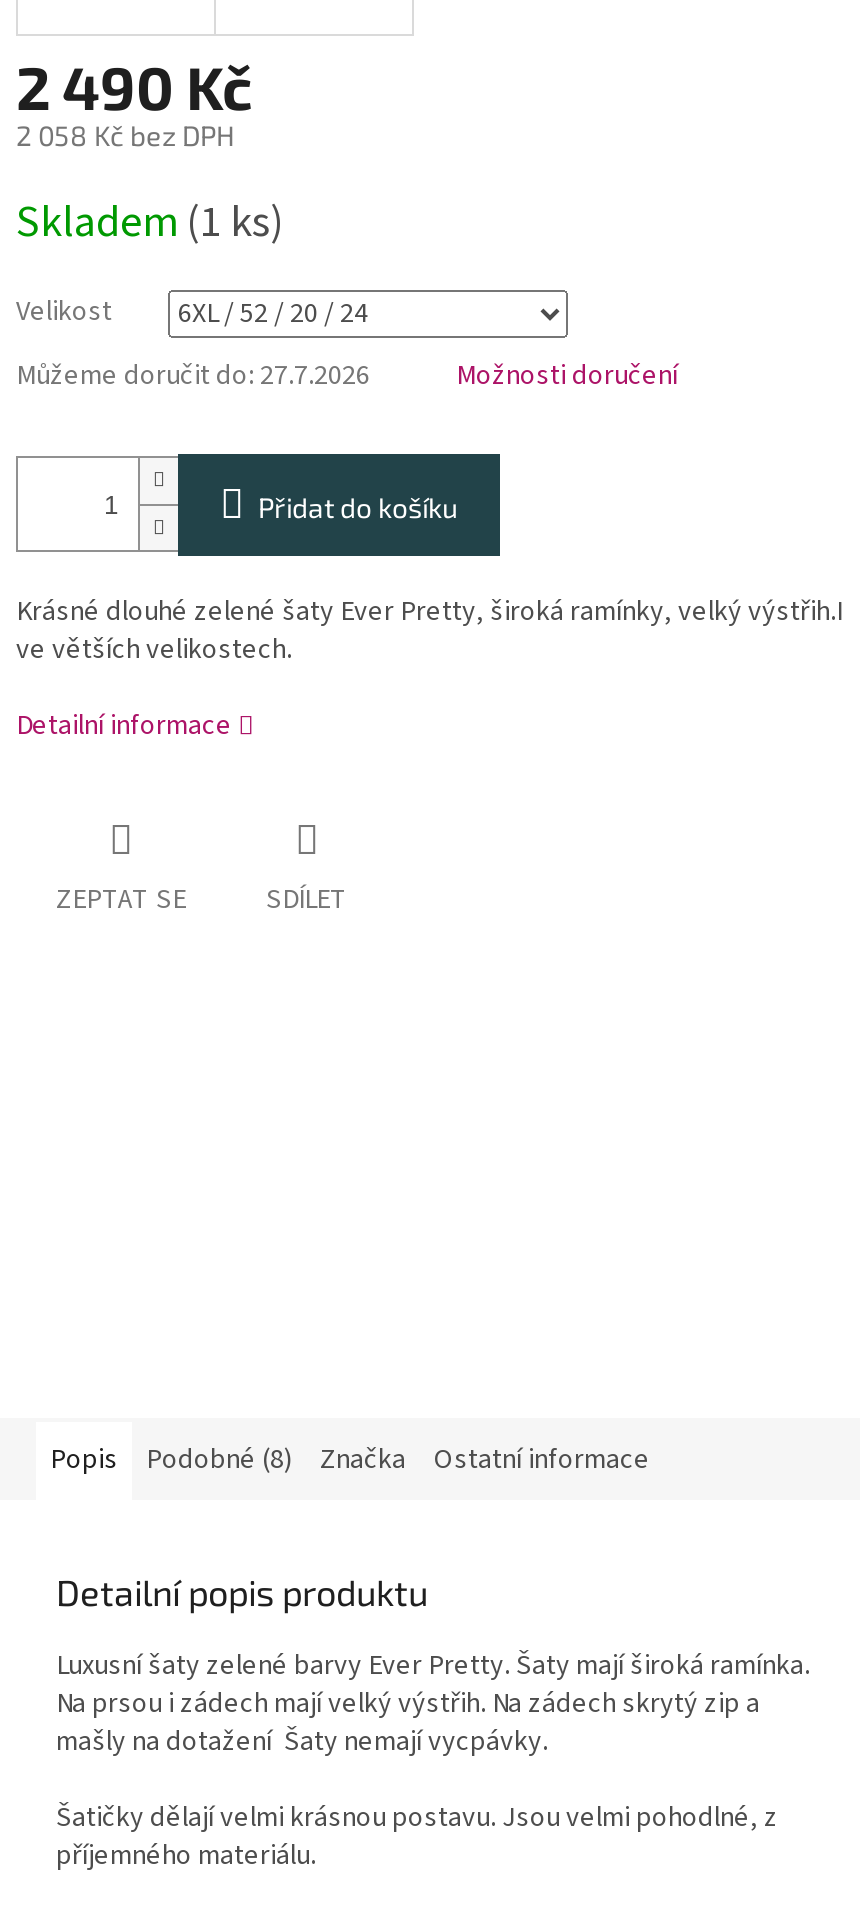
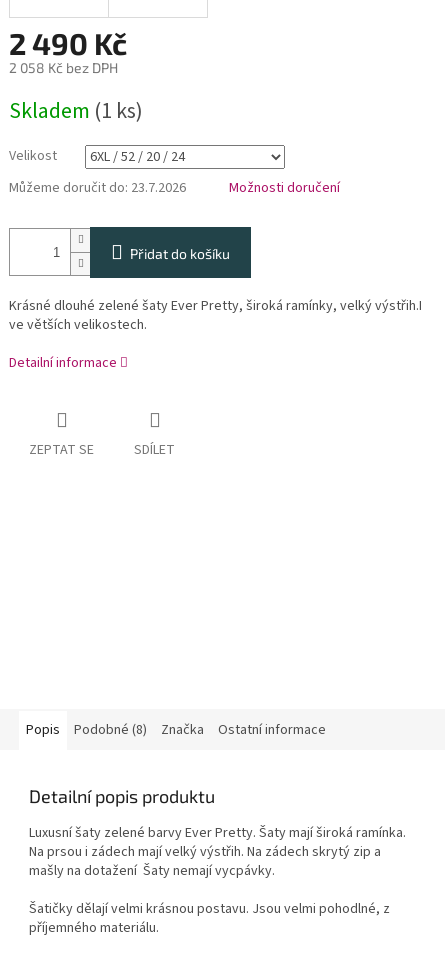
[16,356,370,396] Můžeme doručit do: 27.7.2026 -> [9,178,186,198] Můžeme doručit do: 23.7.2026

